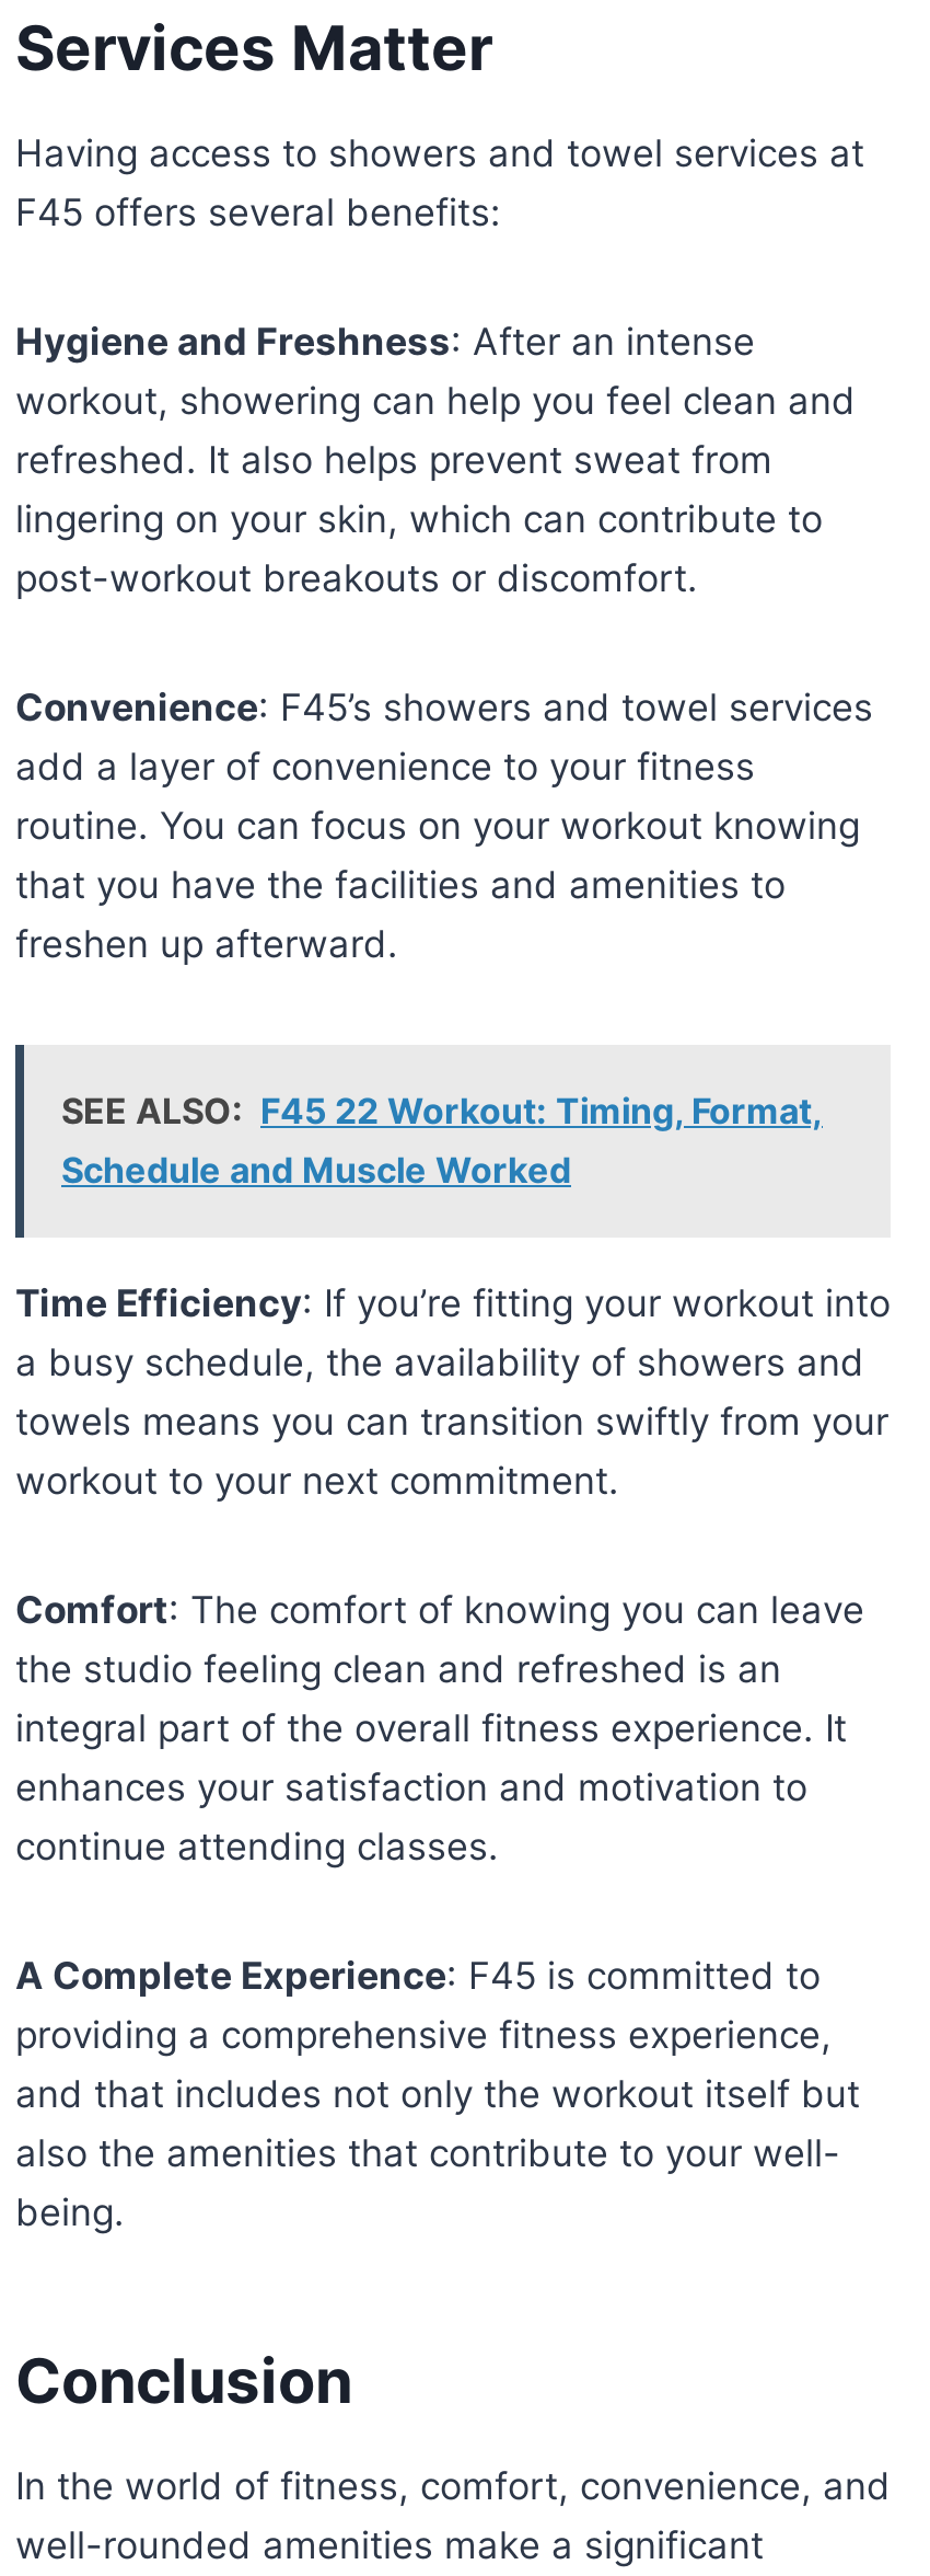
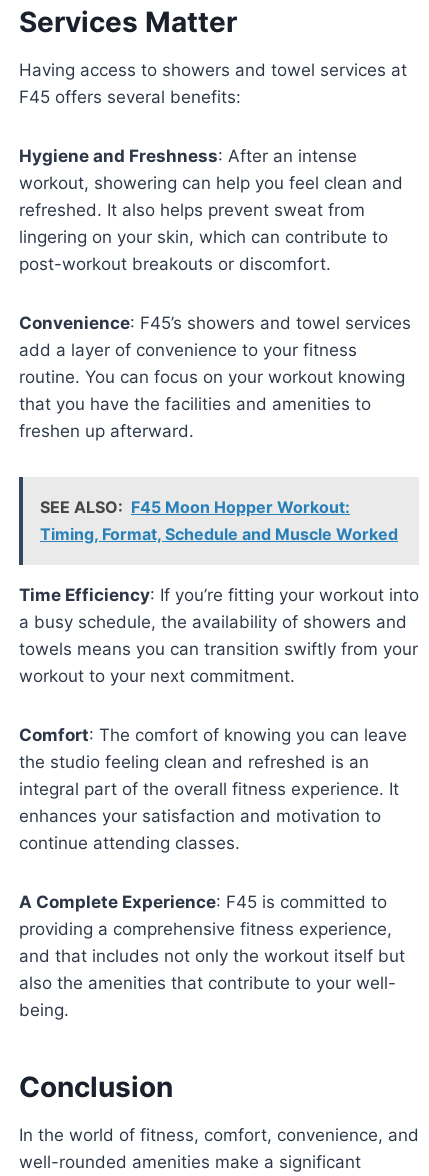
[61,1088,823,1191] SEE ALSO: F45 22 Workout: Timing, Format, | Schedule and Muscle Worked -> [40,496,398,543] SEE ALSO: F45 Moon Hopper Workout: | Timing, Format, Schedule and Muscle Worked

